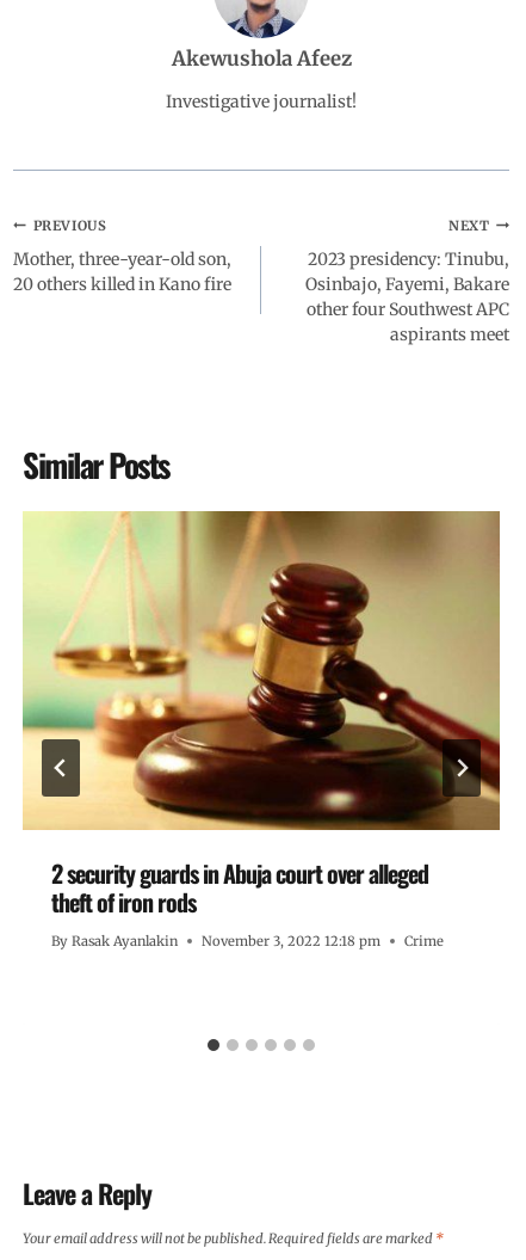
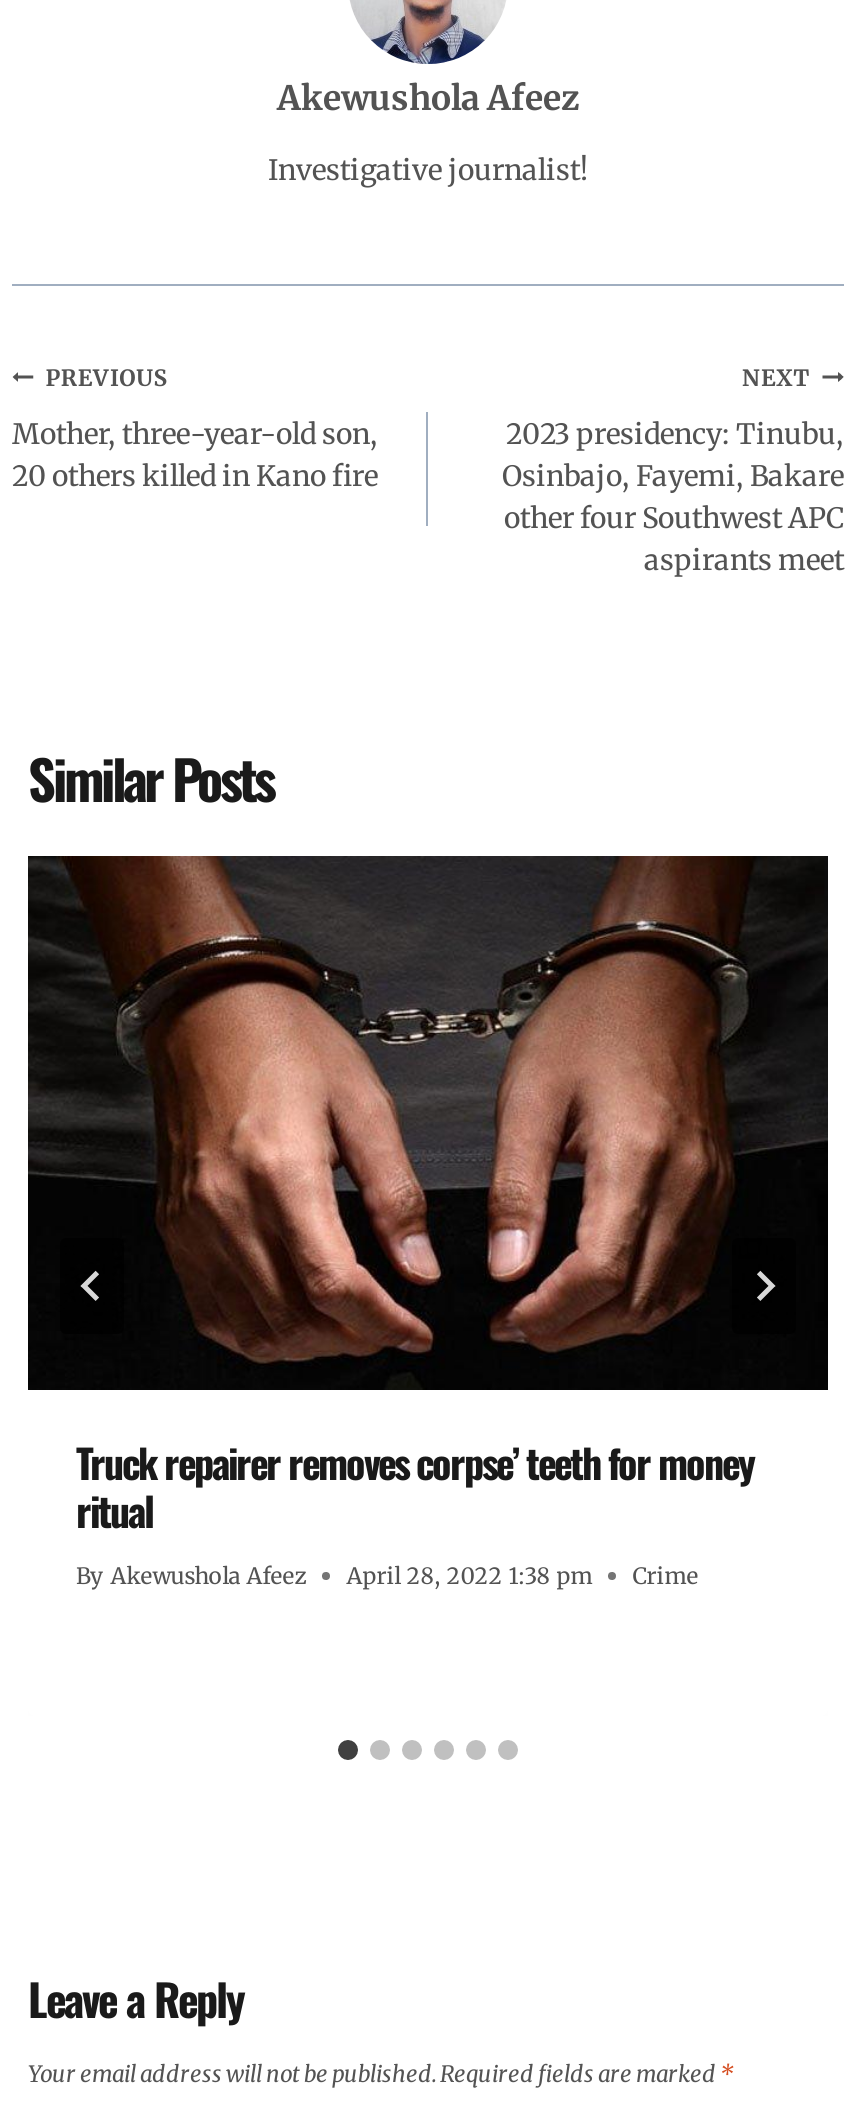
[23,510,501,949] [image] | 2 security guards in Abuja court over alleged | theft of iron rods | By Rasak Ayanlakin | November 3, 2022 12:18 pm -> [26,854,830,1590] [image] | Truck repairer removes corpse’ teeth for money | ritual | By Akewushola Afeez | April 28, 2022 1:38 pm

